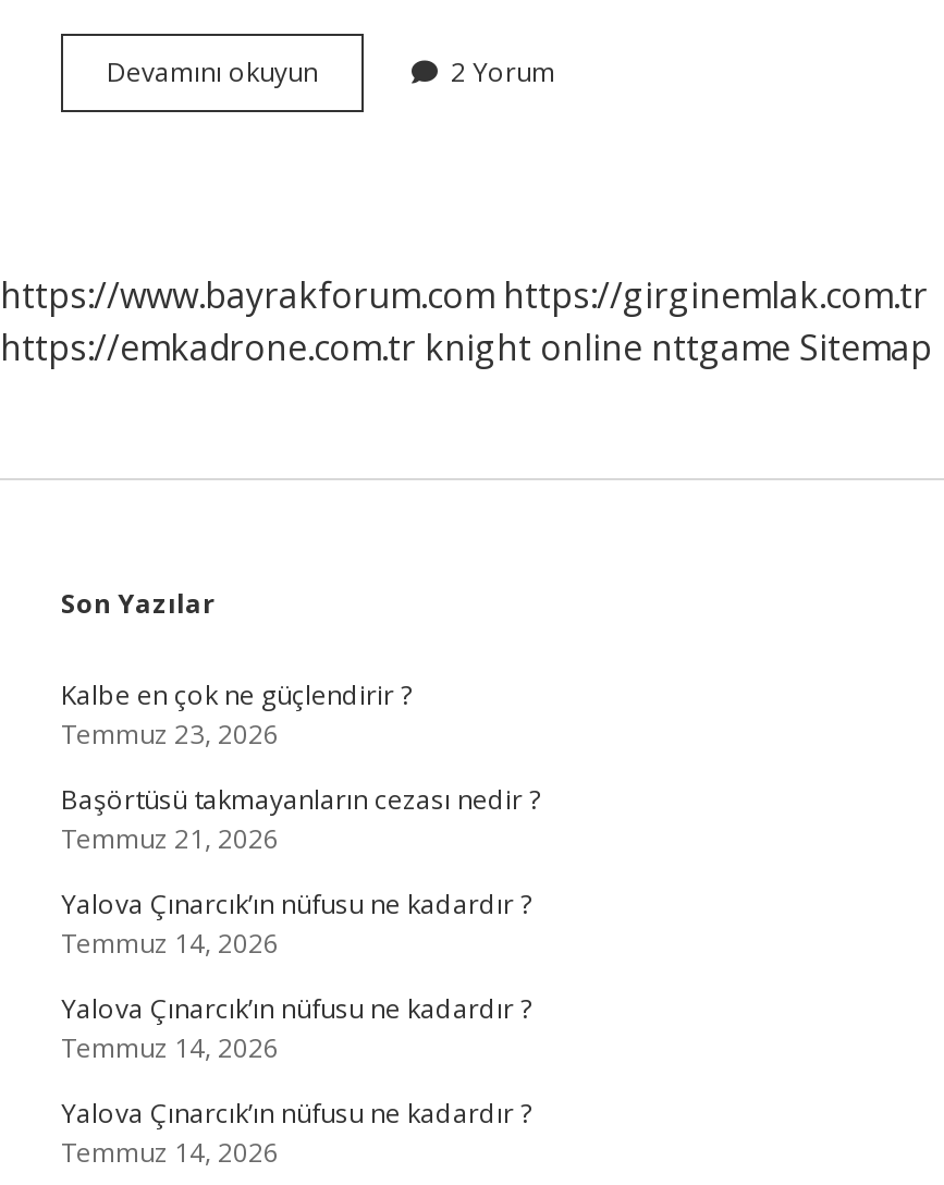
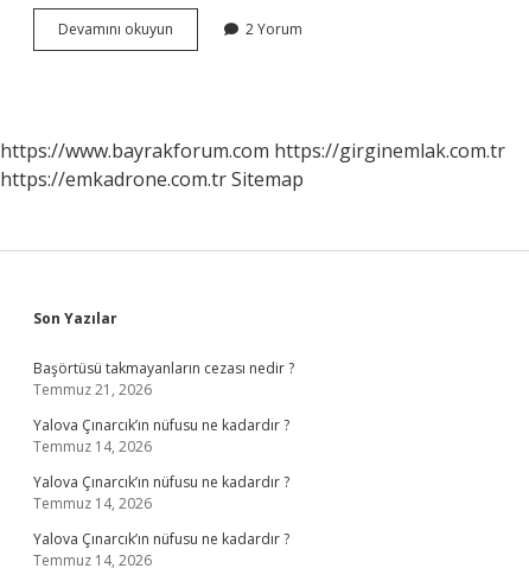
[0,323,932,371] https://emkadrone.com.tr knight online nttgame Sitemap -> [0,166,304,192] https://emkadrone.com.tr Sitemap
[61,676,412,753] Kalbe en çok ne güçlendirir ? | Temmuz 23, 2026 -> none

